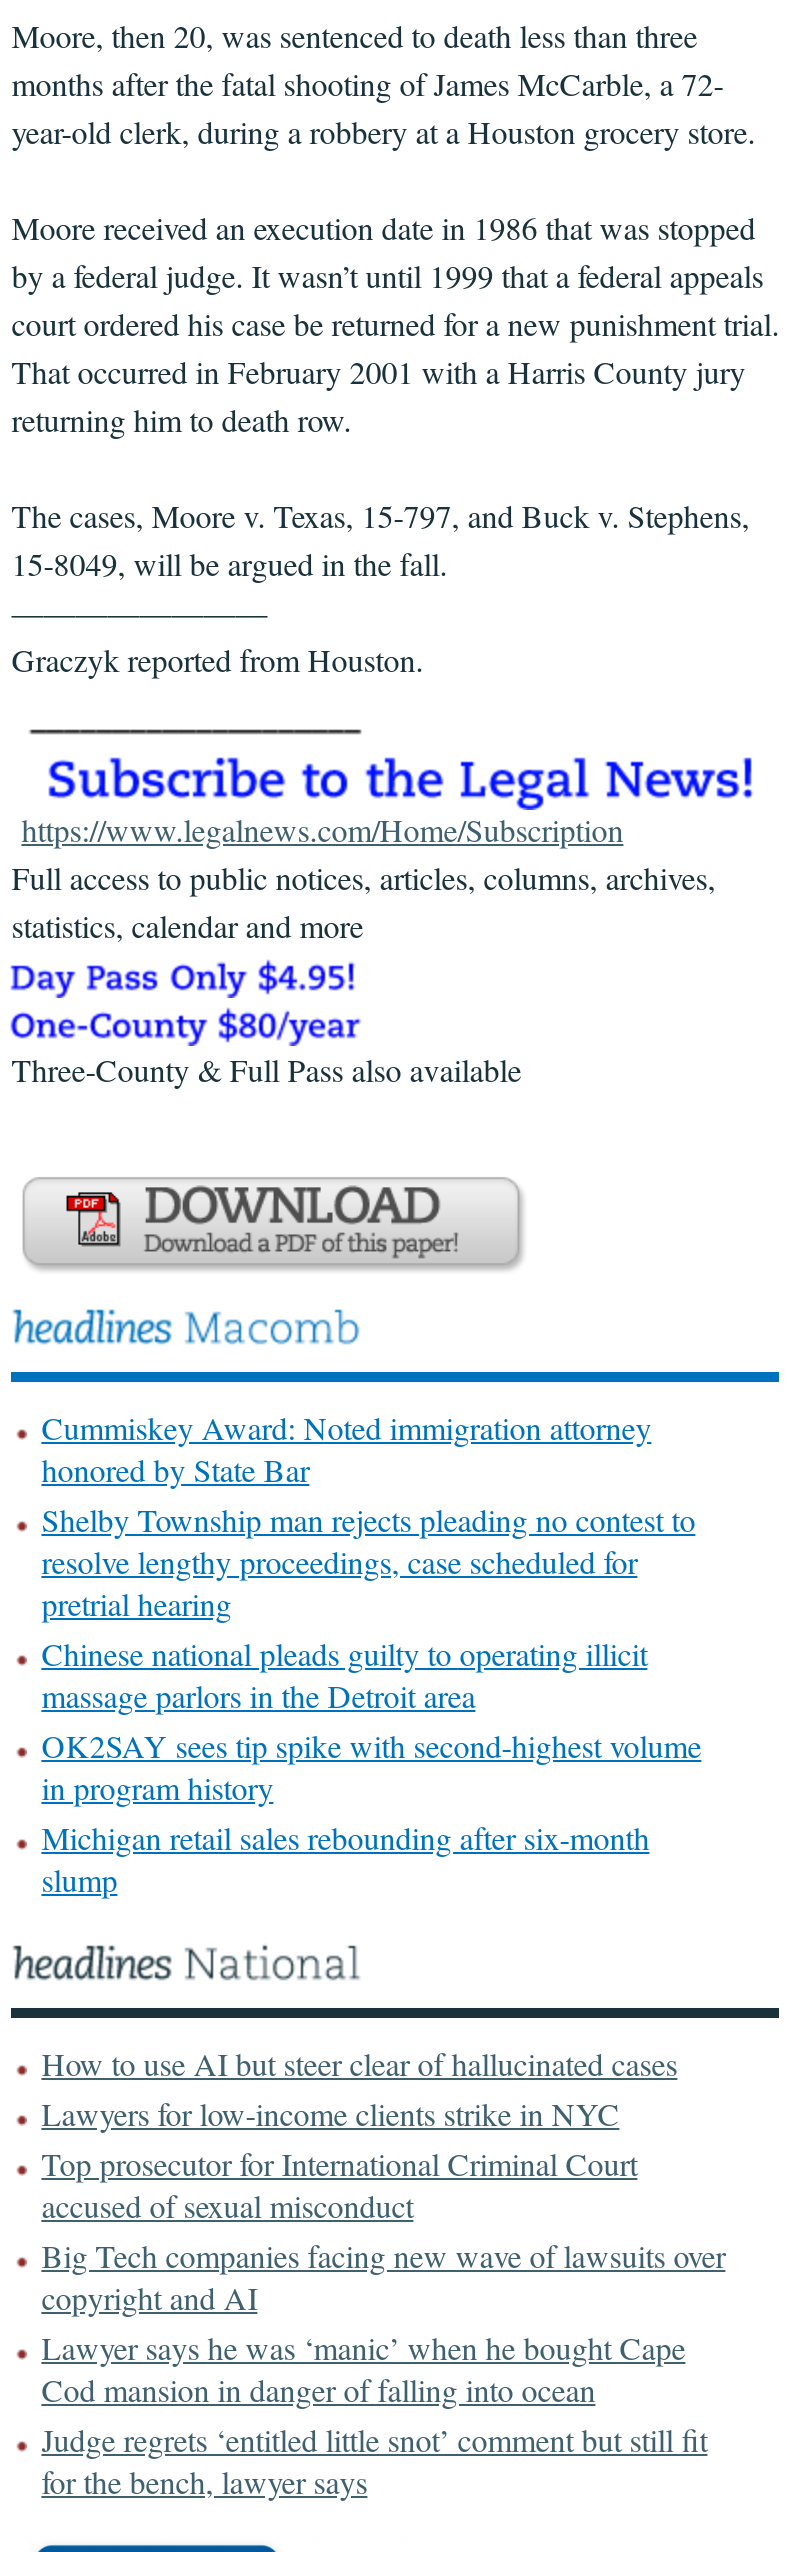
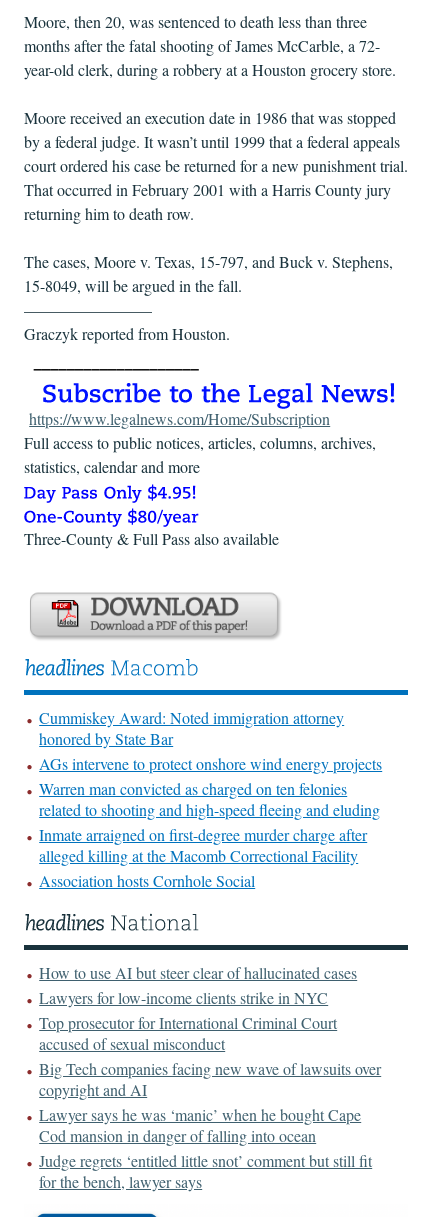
[41,1498,701,1900] Shelby Township man rejects pleading no contest to | resolve lengthy proceedings, case scheduled for | pretrial hearing | Chinese national pleads guilty to operating illicit | massage parlors in the Detroit area | OK2SAY sees tip spike with second-highest volume | in program history | Michigan retail sales rebounding after six-month | slump -> [39,753,382,891] AGs intervene to protect onshore wind energy projects | Warren man convicted as charged on ten felonies | related to shooting and high-speed fleeing and eluding | Inmate arraigned on first-degree murder charge after | alleged killing at the Macomb Correctional Facility | Association hosts Cornhole Social

